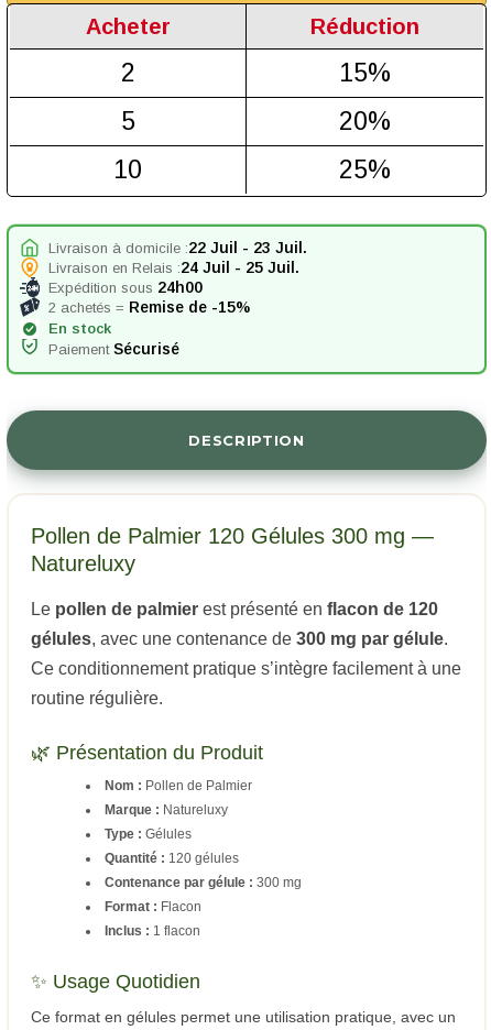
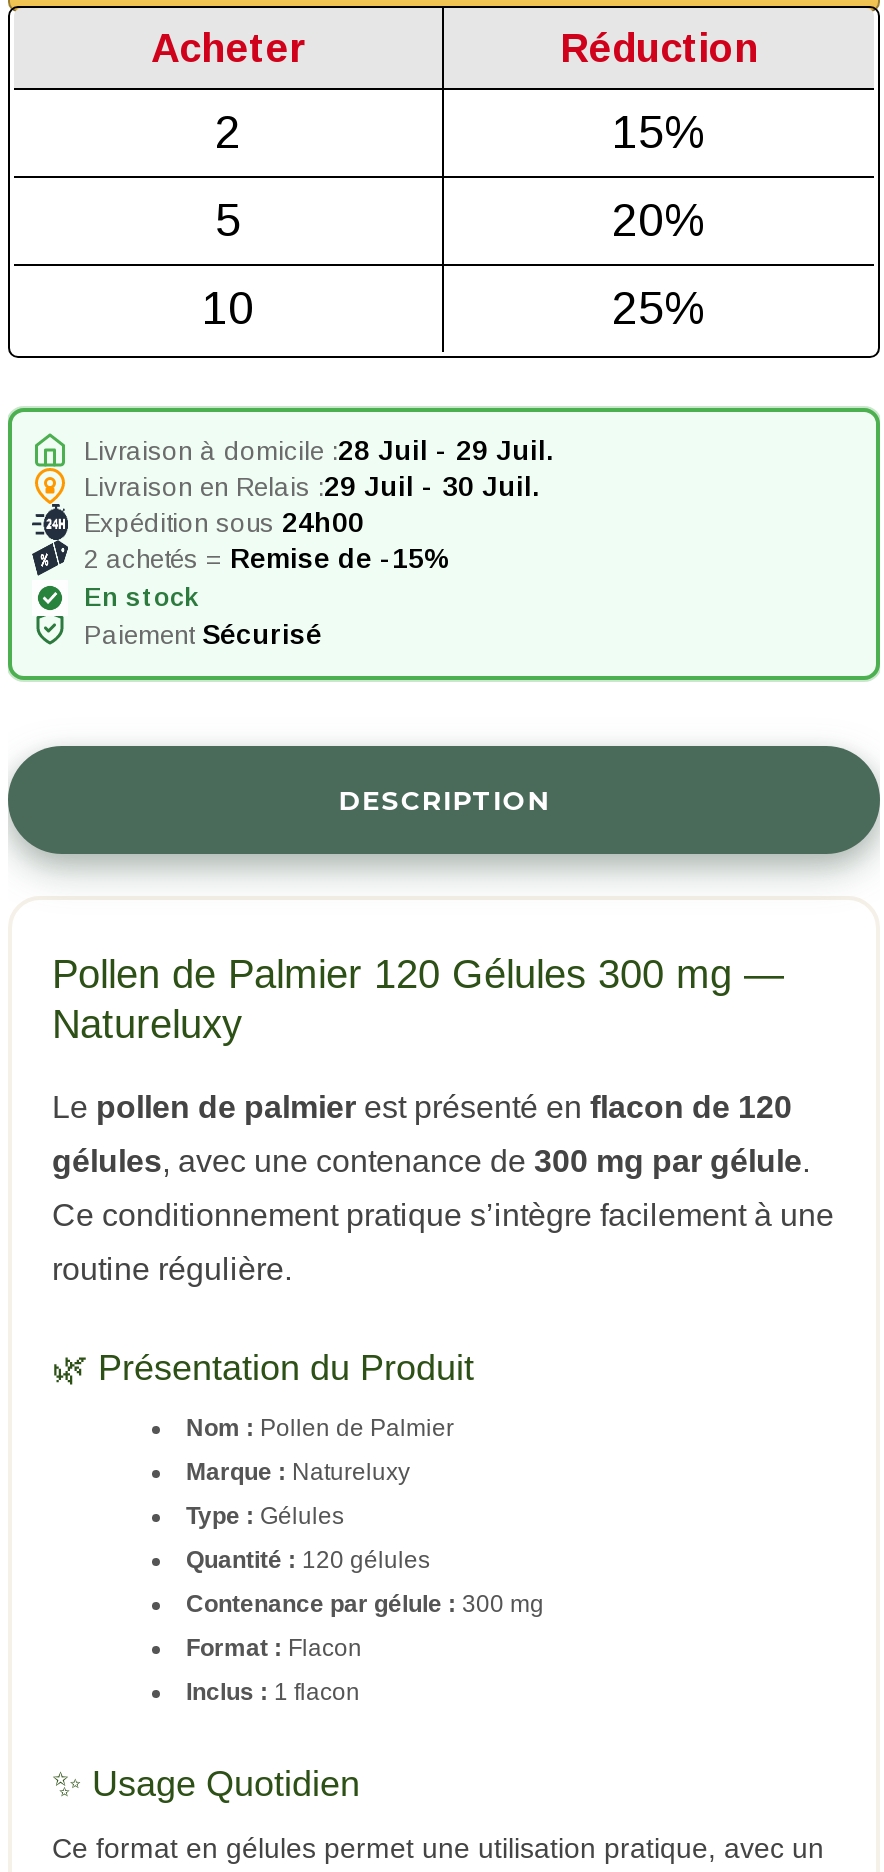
[48,239,307,256] Livraison à domicile : 22 Juil - 23 Juil. -> [84,434,554,466] Livraison à domicile : 28 Juil - 29 Juil.
[48,258,299,276] Livraison en Relais : 24 Juil - 25 Juil. -> [84,470,540,502] Livraison en Relais : 29 Juil - 30 Juil.

